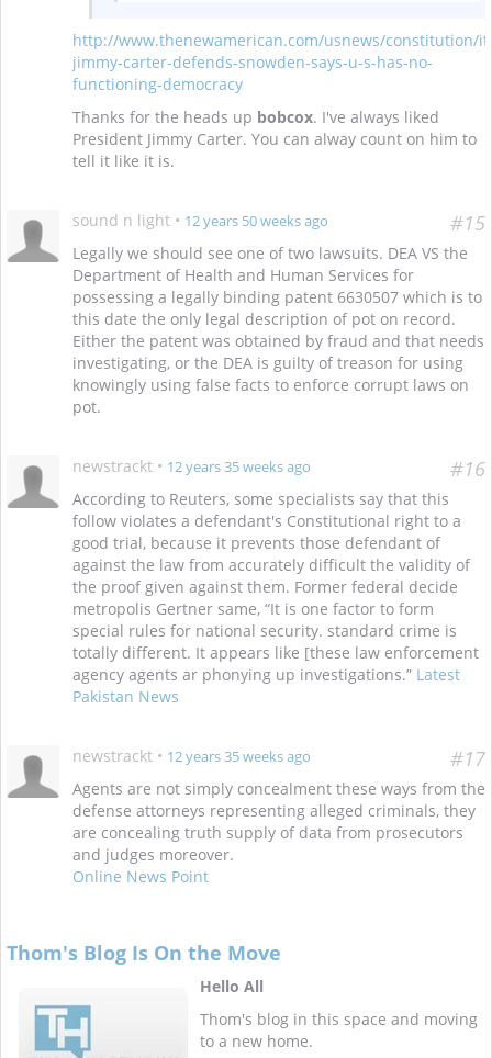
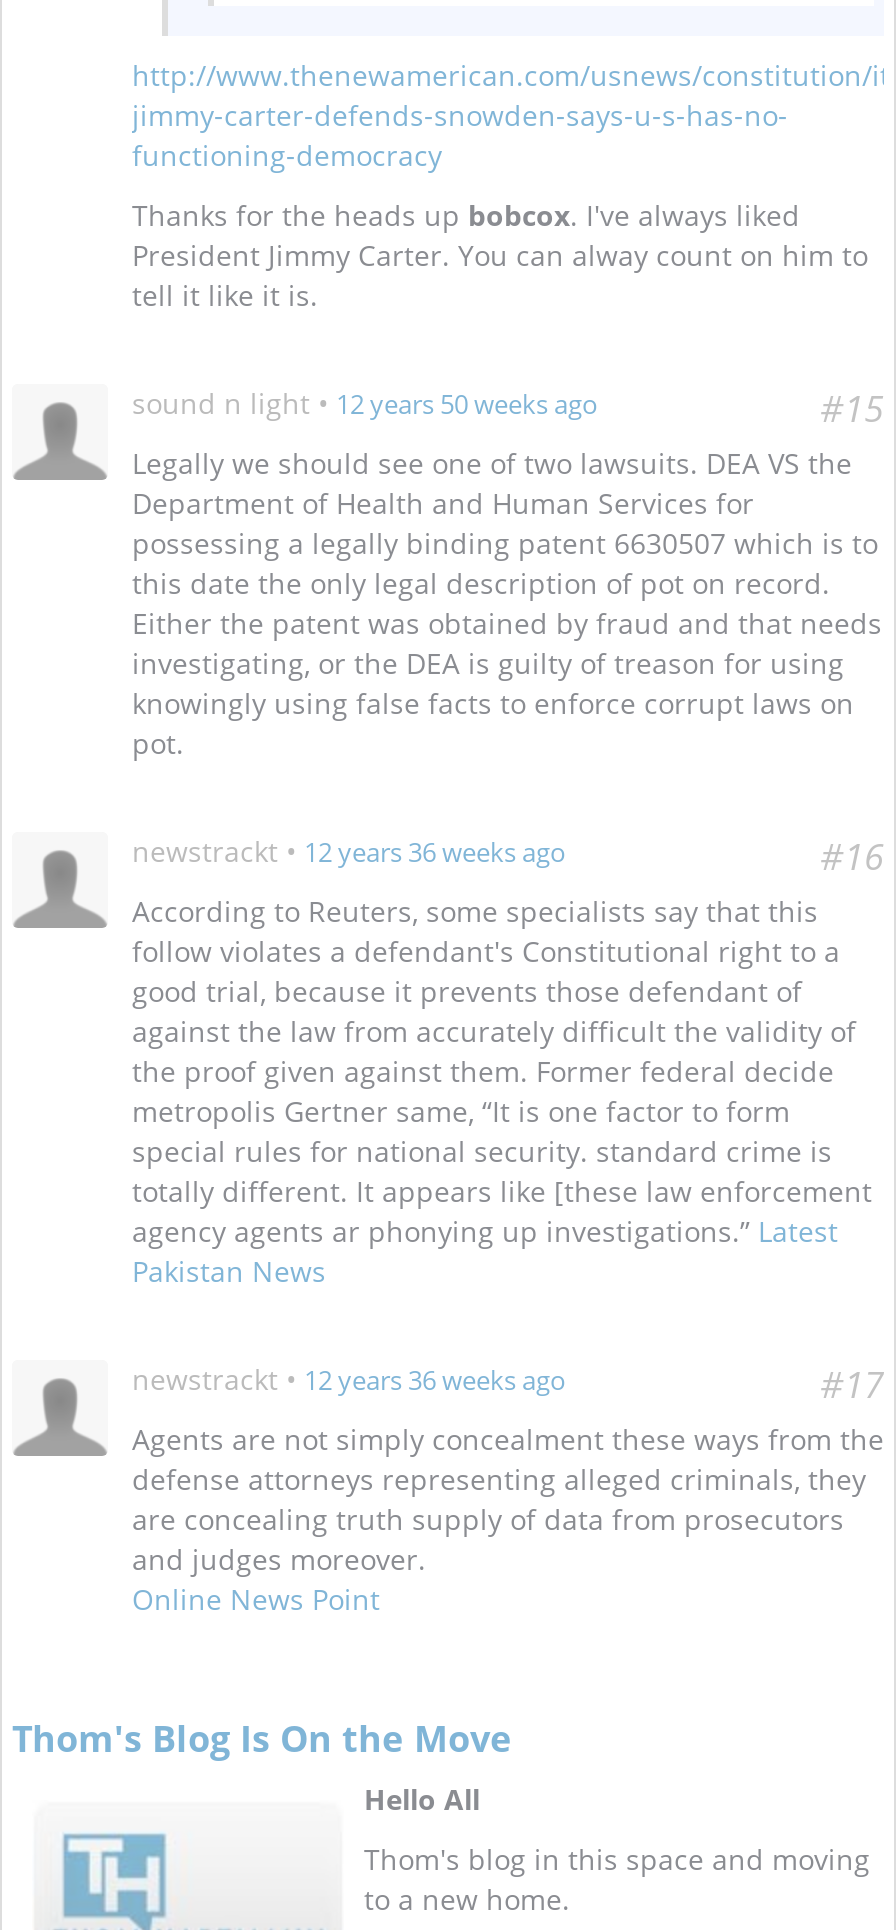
[72,455,311,476] newstrackt • 12 years 35 weeks ago -> [132,832,566,870] newstrackt • 12 years 36 weeks ago
[72,745,311,766] newstrackt • 12 years 35 weeks ago -> [132,1360,566,1398] newstrackt • 12 years 36 weeks ago

